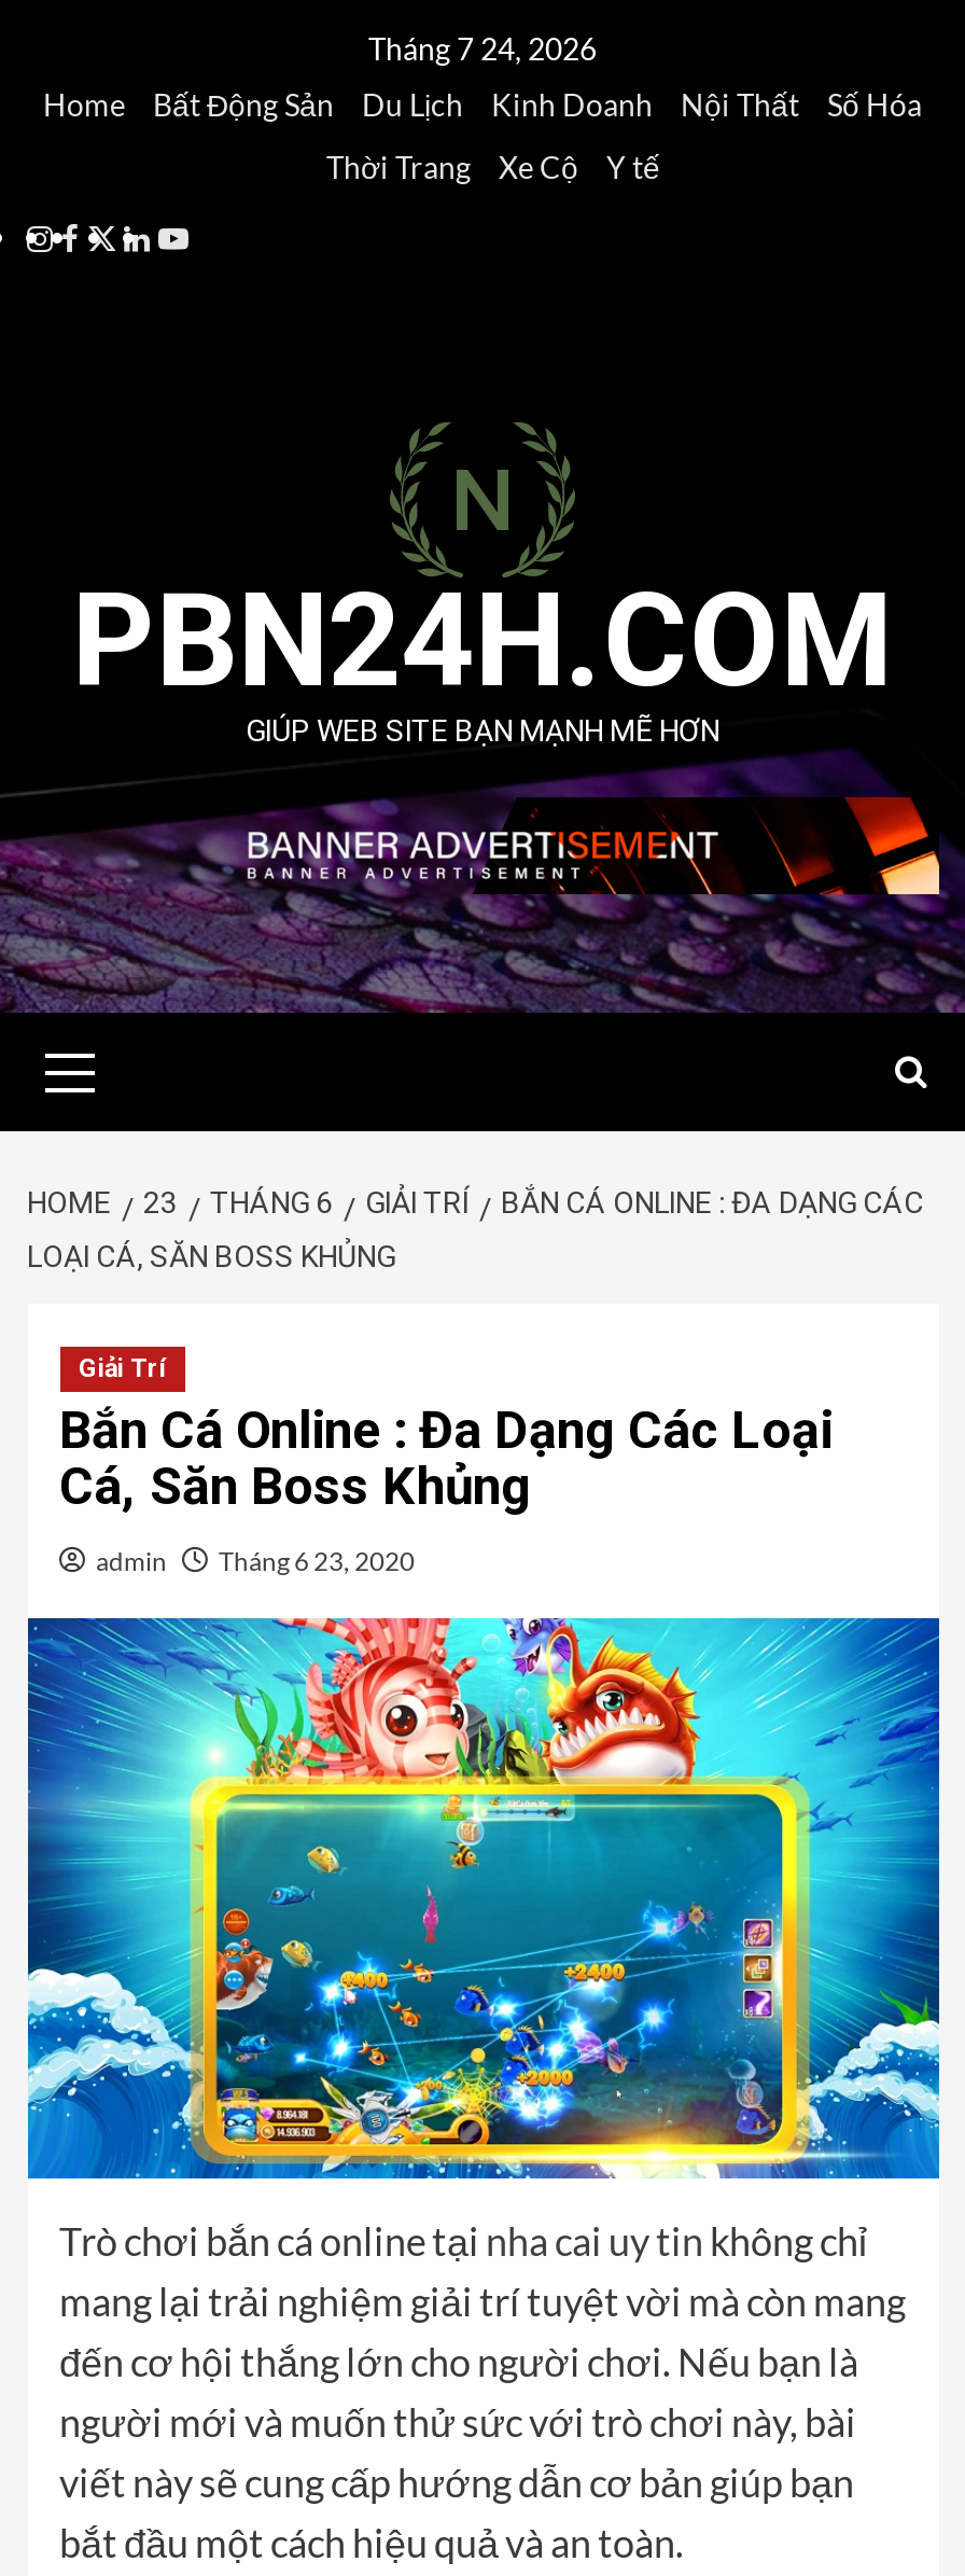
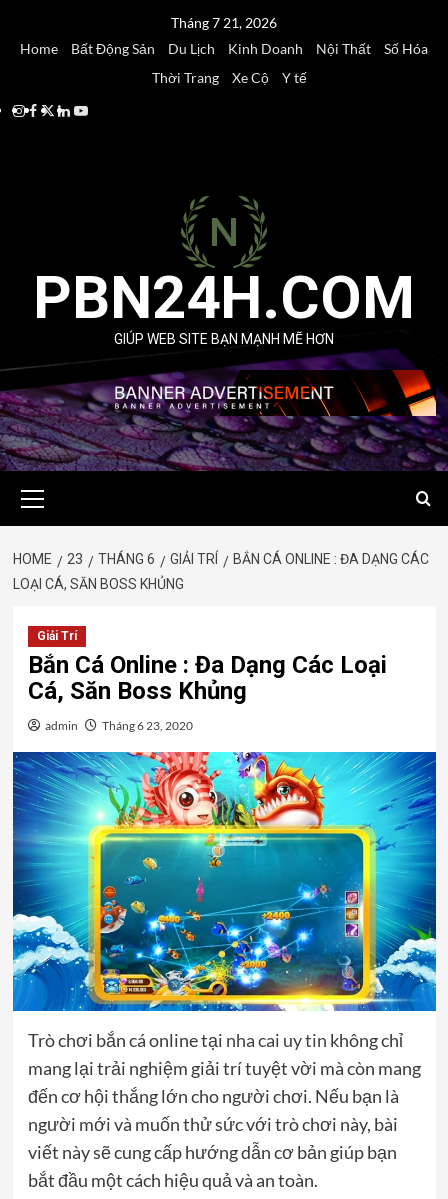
[368,30,597,67] Tháng 7 24, 2026 -> [171,14,277,31] Tháng 7 21, 2026

